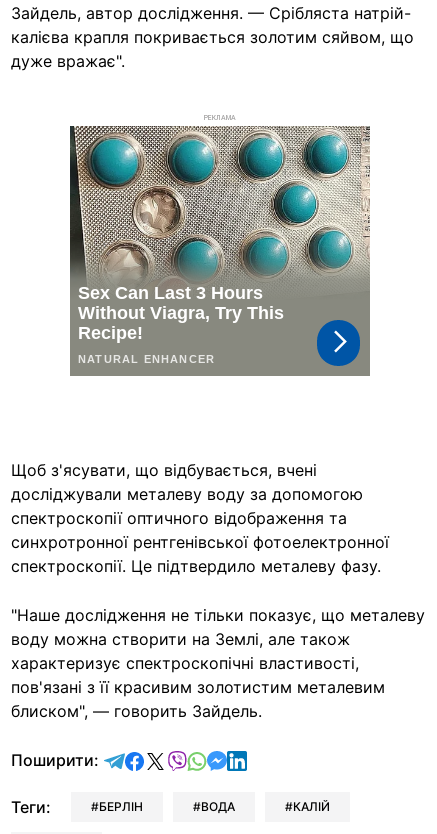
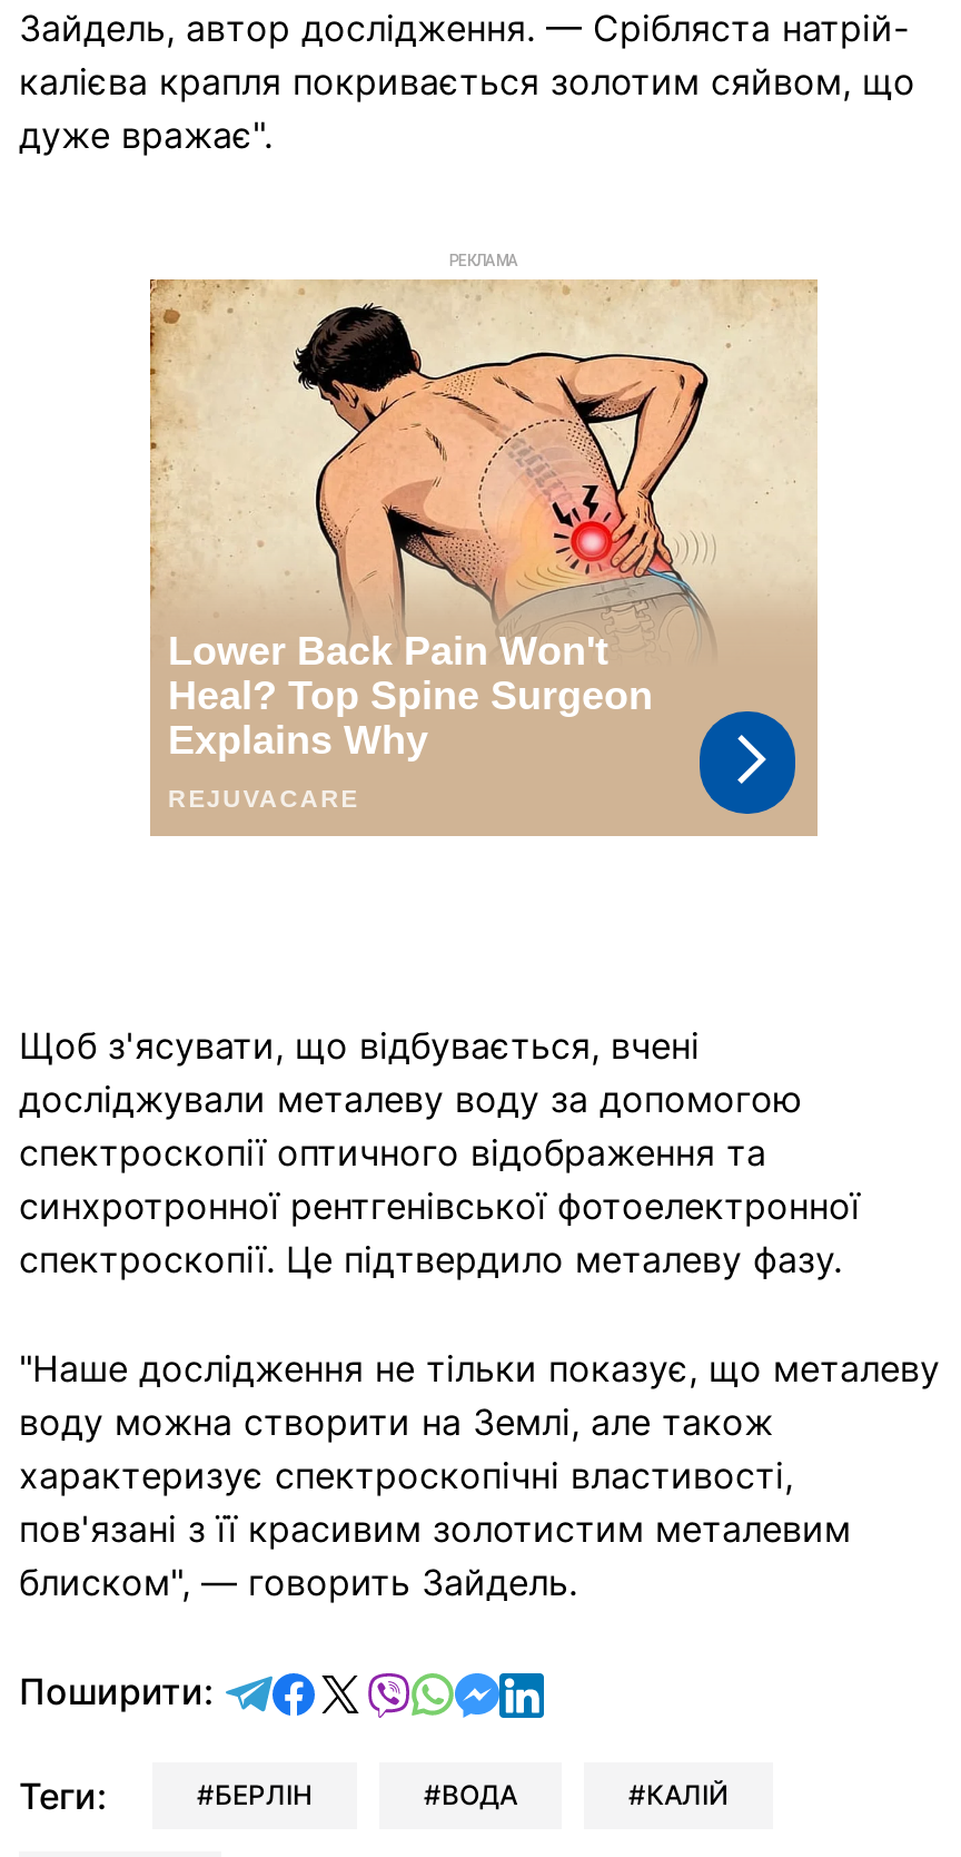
[69,125,370,376] [image] -> [148,278,818,835] [image]

